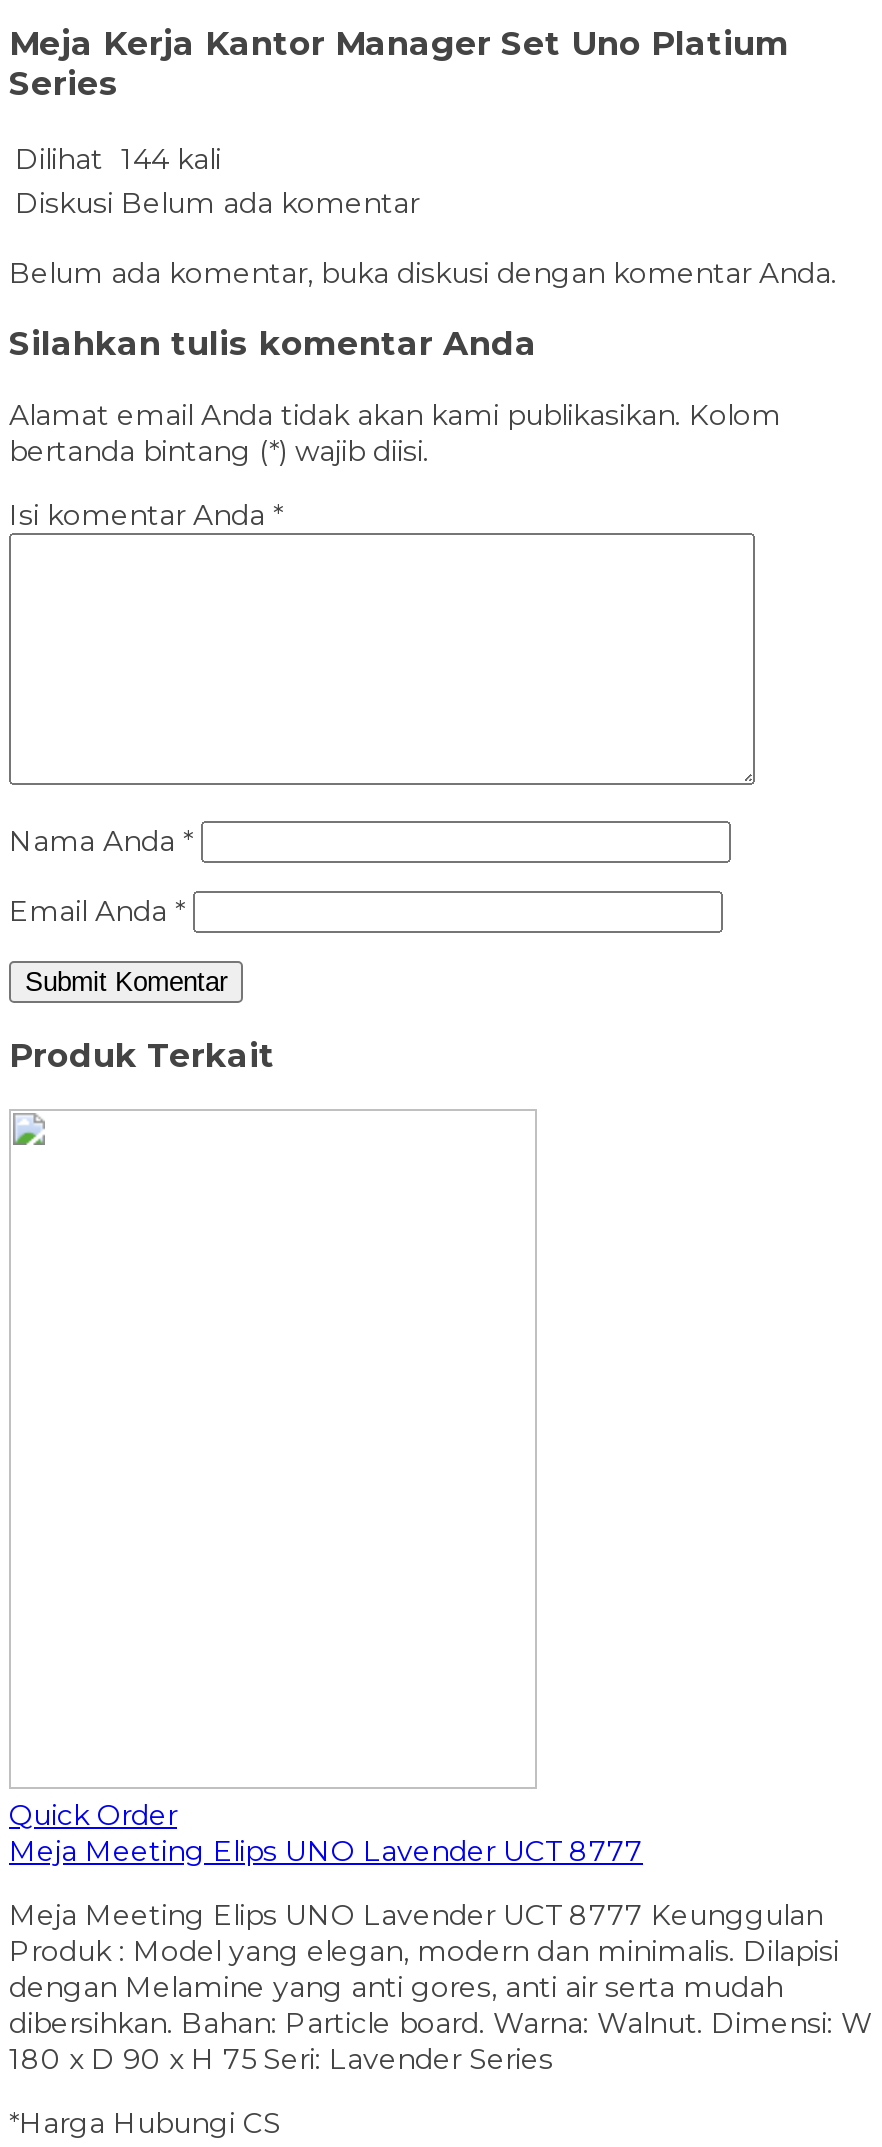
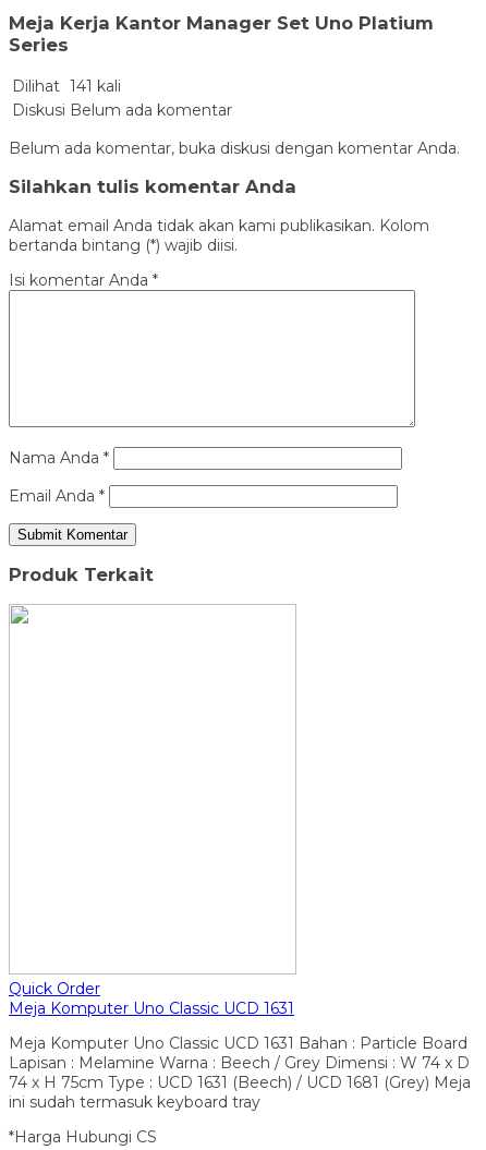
[15,141,221,177] Dilihat 144 kali -> [12,76,121,96] Dilihat 141 kali
[9,1832,643,1868] Meja Meeting Elips UNO Lavender UCT 8777 -> [9,998,294,1018] Meja Komputer Uno Classic UCD 1631
[9,1896,873,2076] Meja Meeting Elips UNO Lavender UCT 8777 Keunggulan | Produk : Model yang elegan, modern dan minimalis. Dilapisi | dengan Melamine yang anti gores, anti air serta mudah | dibersihkan. Bahan: Particle board. Warna: Walnut. Dimensi: W | 180 x D 90 x H 75 Seri: Lavender Series -> [9,1033,471,1111] Meja Komputer Uno Classic UCD 1631 Bahan : Particle Board | Lapisan : Melamine Warna : Beech / Grey Dimensi : W 74 x D | 74 x H 75cm Type : UCD 1631 (Beech) / UCD 1681 (Grey) Meja | ini sudah termasuk keyboard tray

